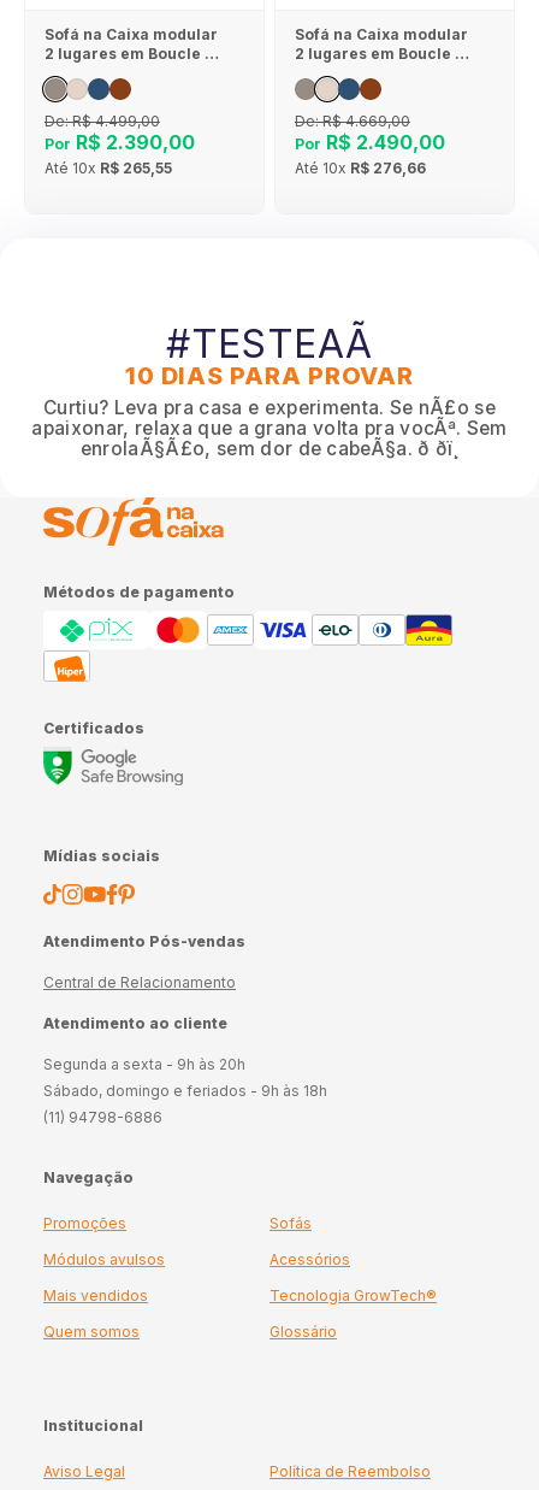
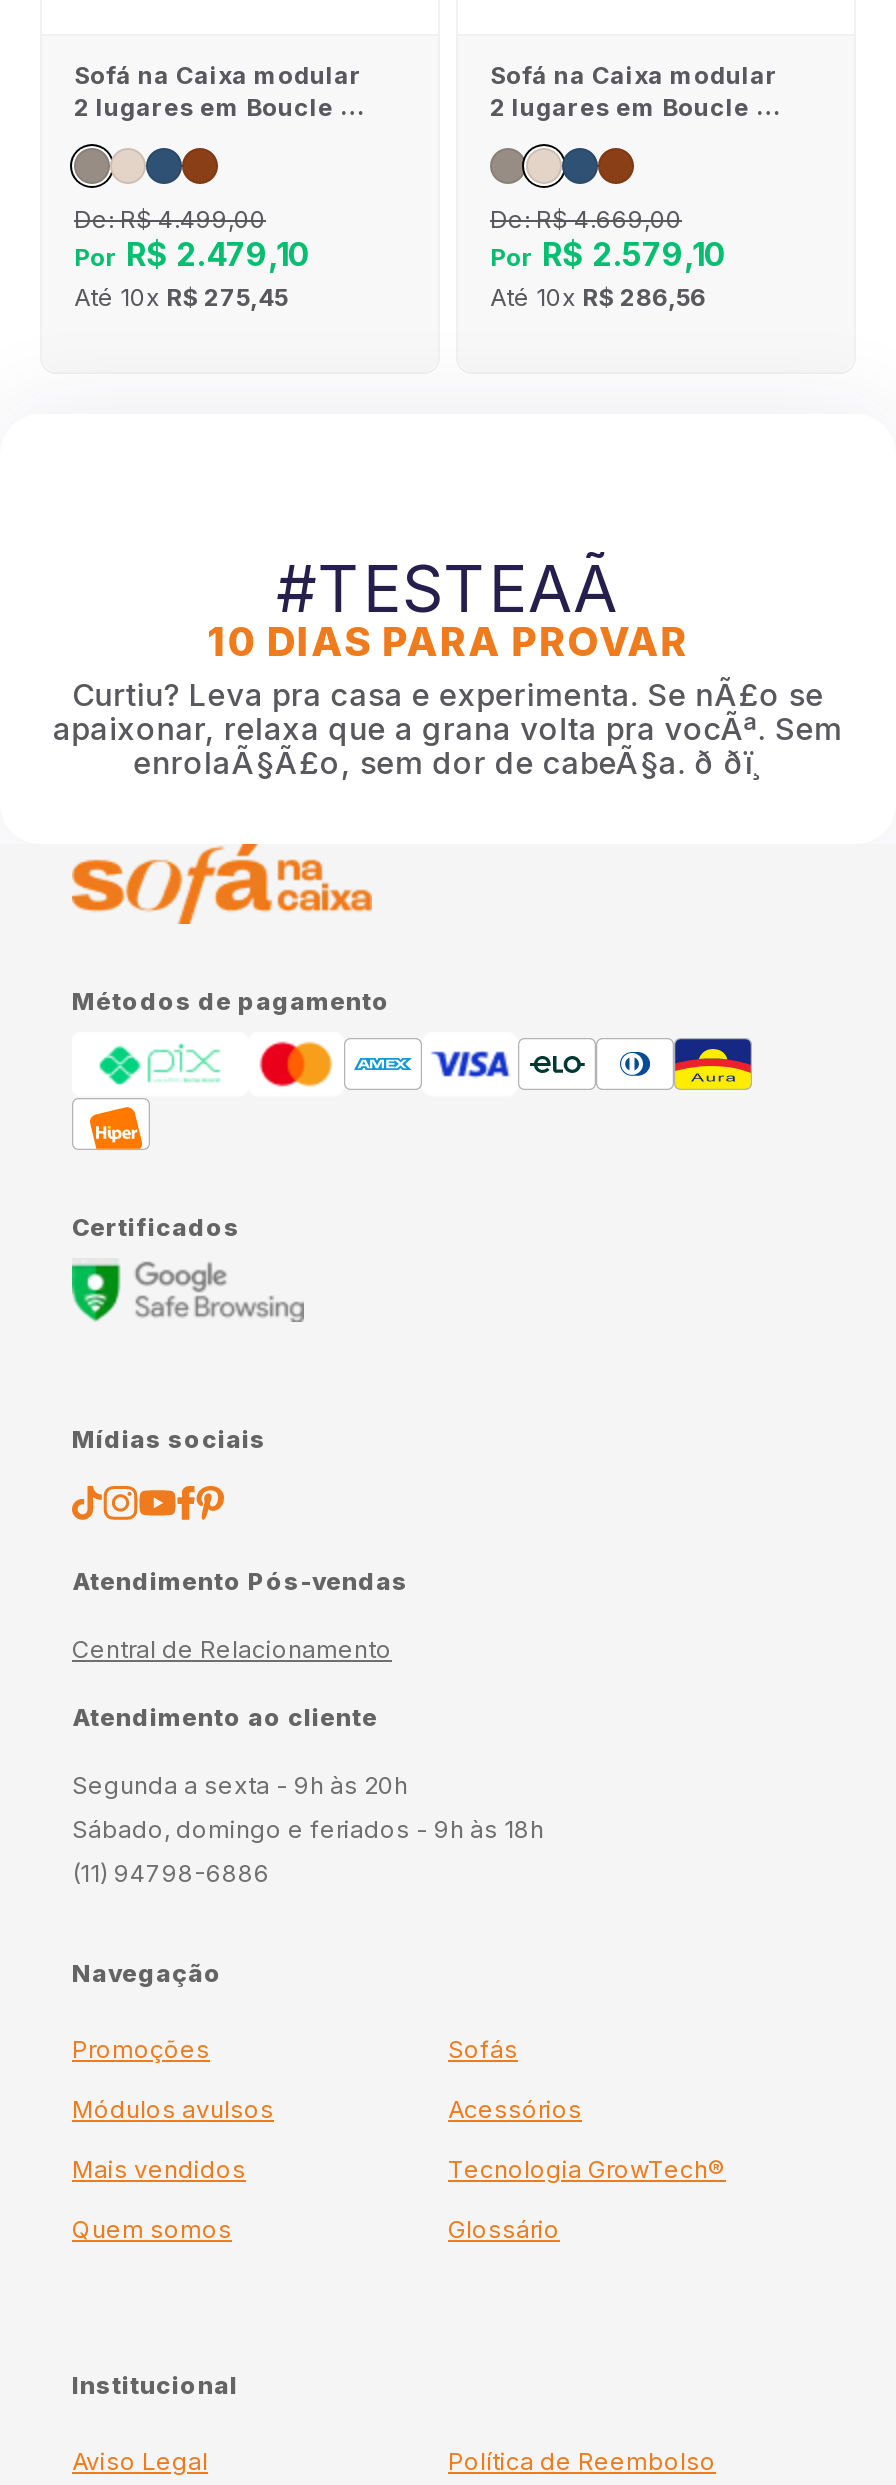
[45,130,195,155] Por R$ 2.390,00 -> [74,235,310,275] Por R$ 2.479,10
[295,130,445,155] Por R$ 2.490,00 -> [490,235,726,275] Por R$ 2.579,10
[45,159,172,177] Até 10x R$ 265,55 -> [74,283,288,313] Até 10x R$ 275,45
[295,159,426,177] Até 10x R$ 276,66 -> [490,283,706,313] Até 10x R$ 286,56

